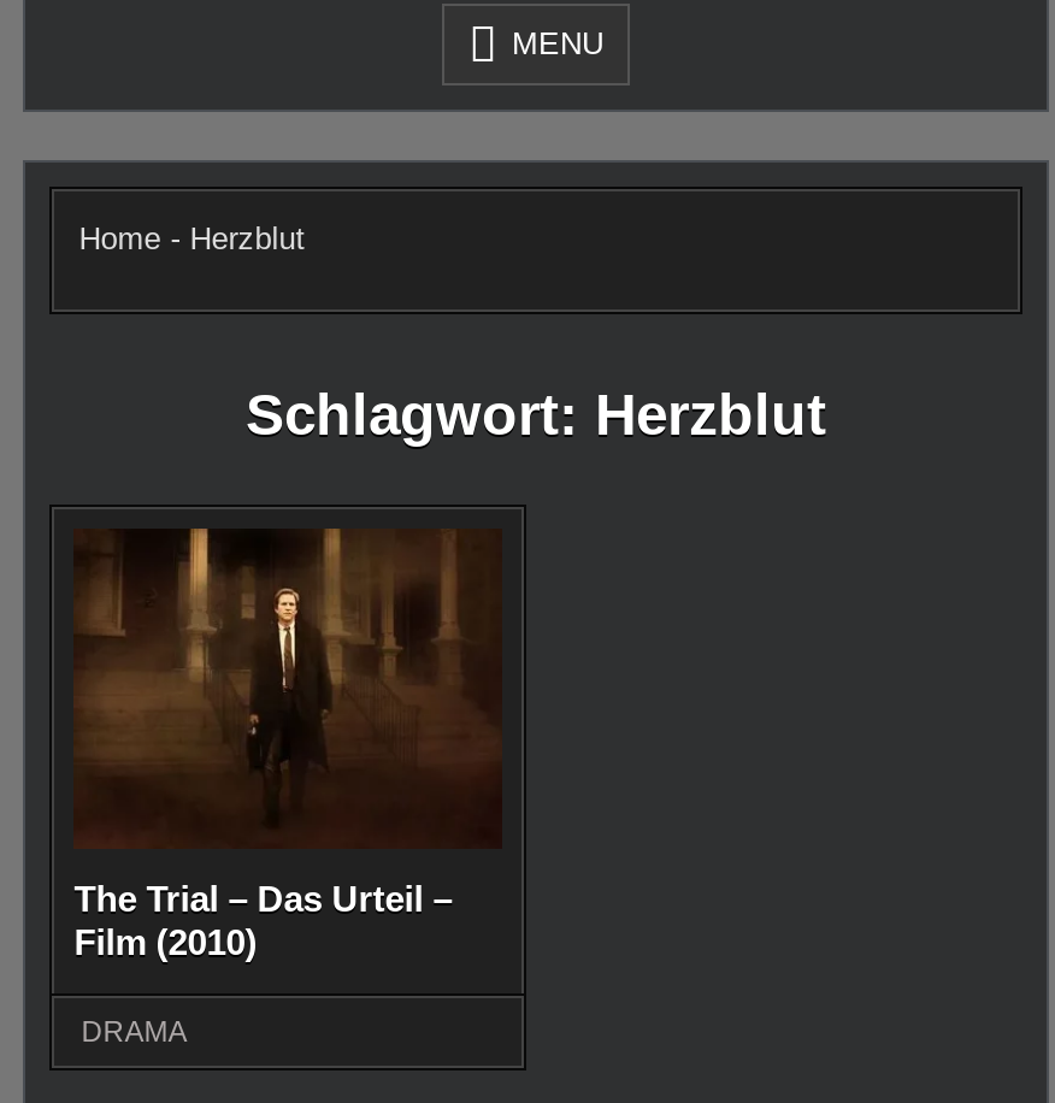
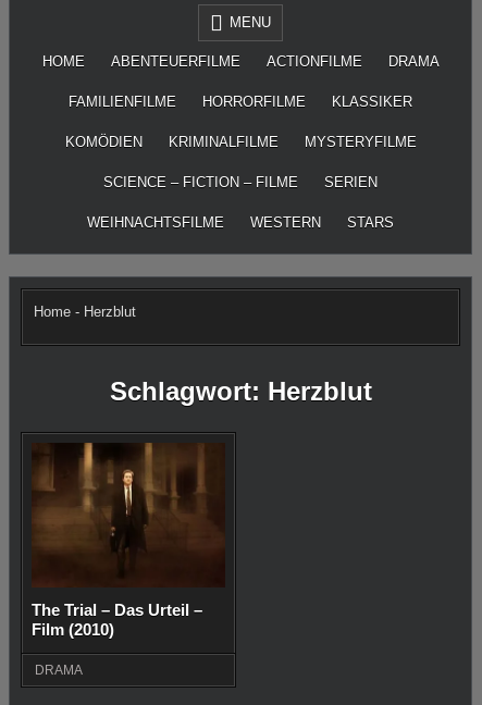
none -> [42,53,439,231] HOME | ABENTEUERFILME | ACTIONFILME | DRAMA | FAMILIENFILME | HORRORFILME | KLASSIKER | KOMÖDIEN | KRIMINALFILME | MYSTERYFILME | SCIENCE – FICTION – FILME | SERIEN | WEIHNACHTSFILME | WESTERN | STARS

